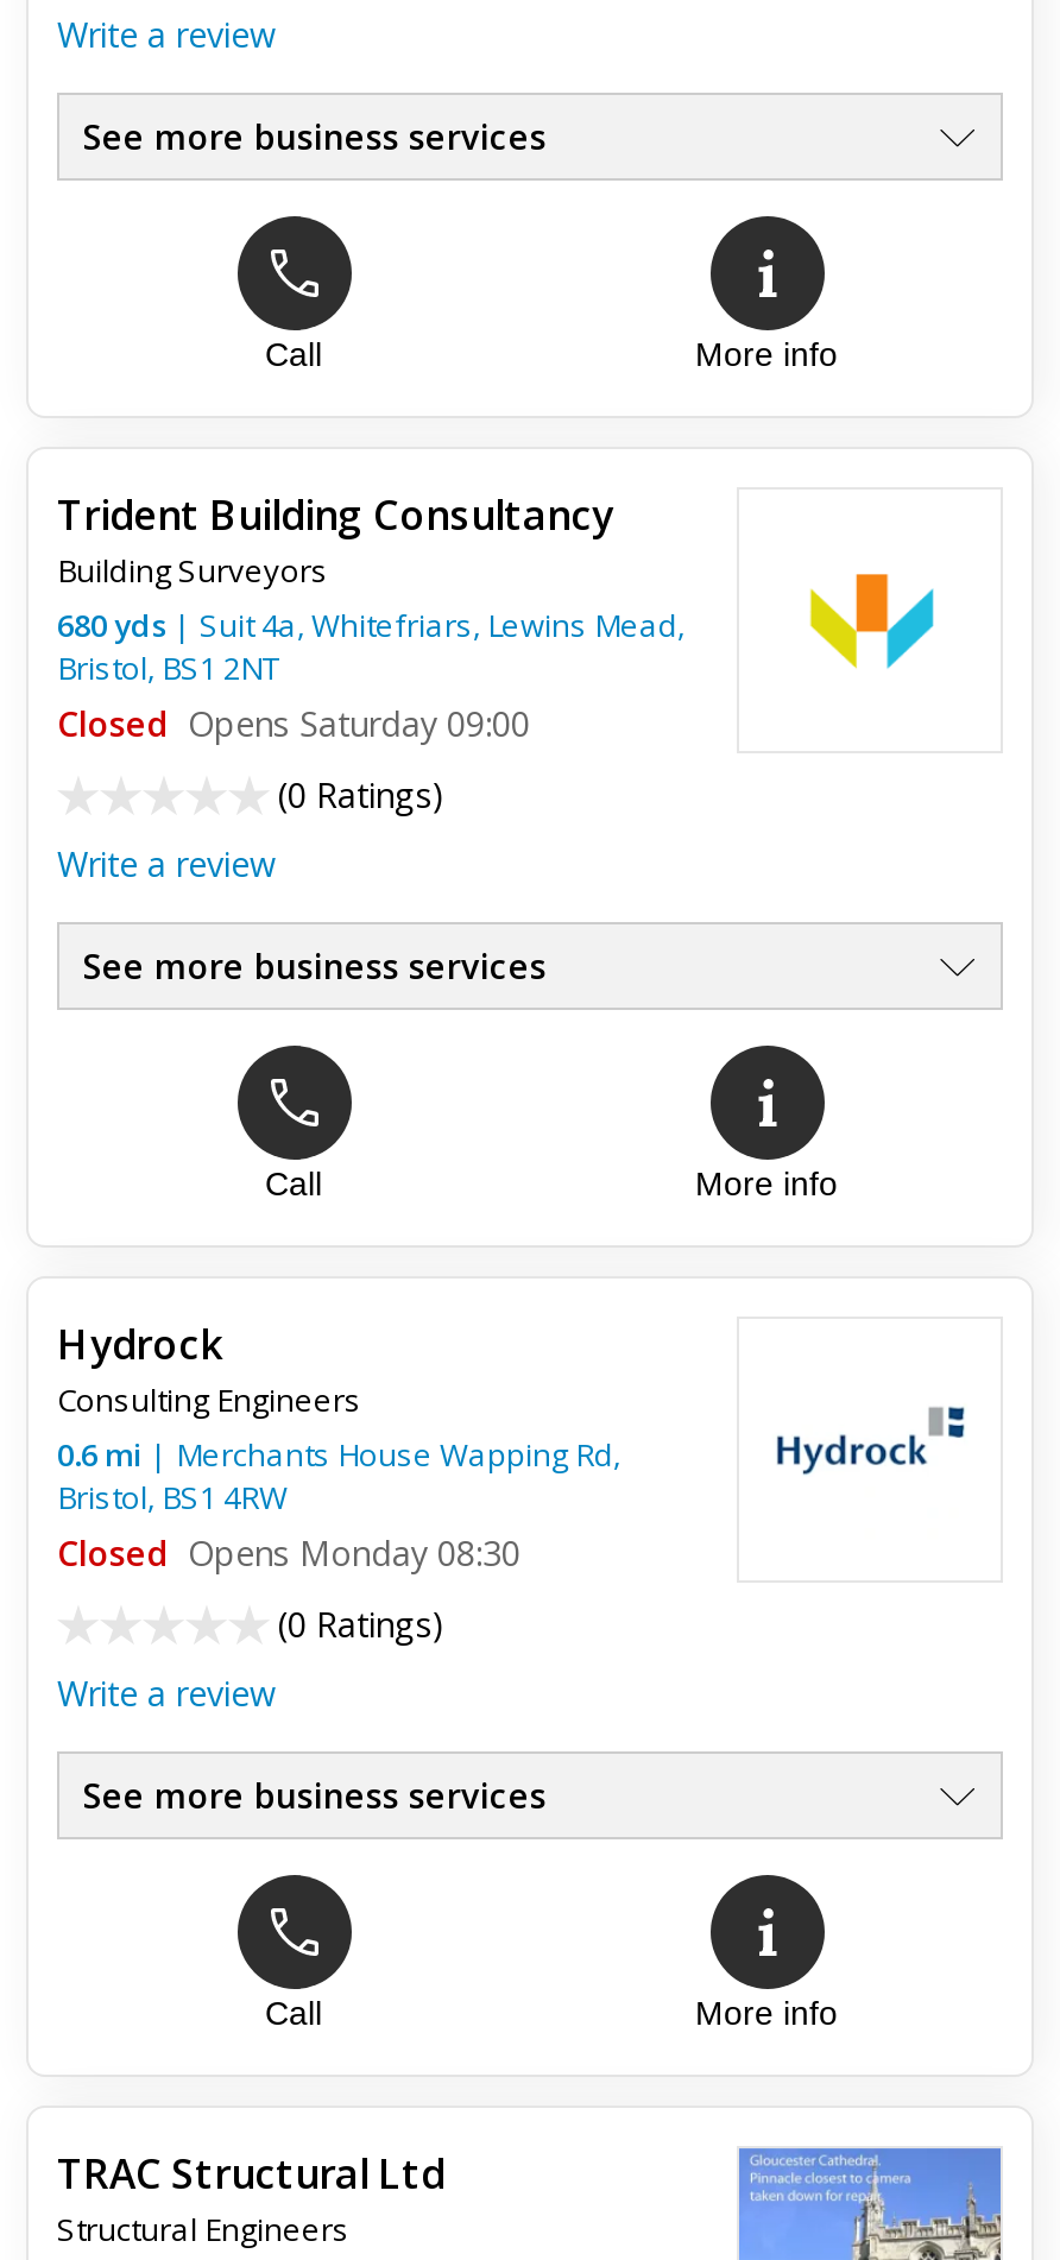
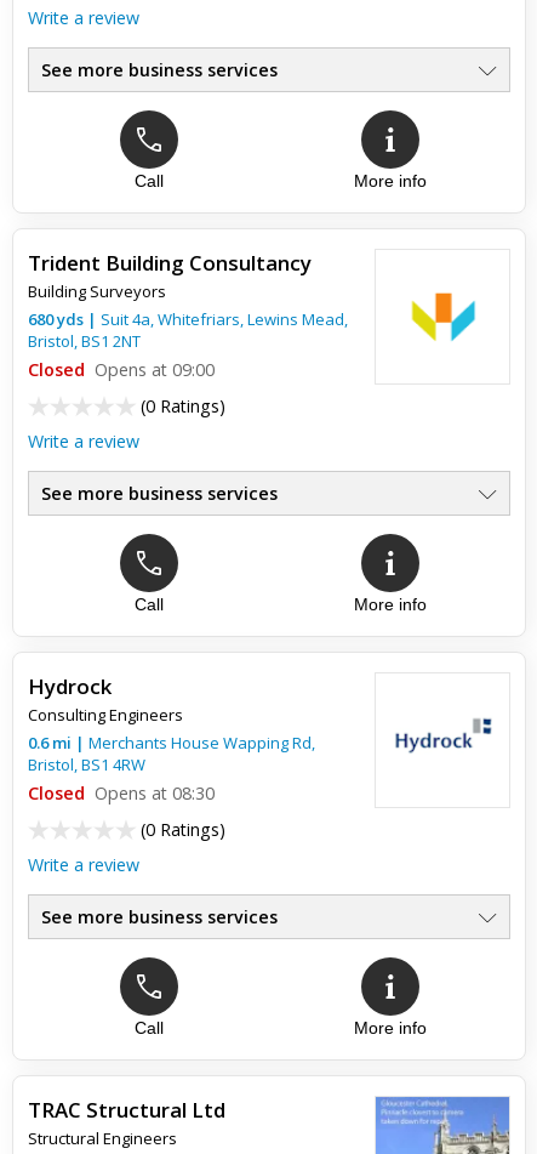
[57,701,530,746] Closed Opens Saturday 09:00 -> [28,358,215,381] Closed Opens at 09:00
[57,1531,520,1576] Closed Opens Monday 08:30 -> [28,782,215,805] Closed Opens at 08:30

